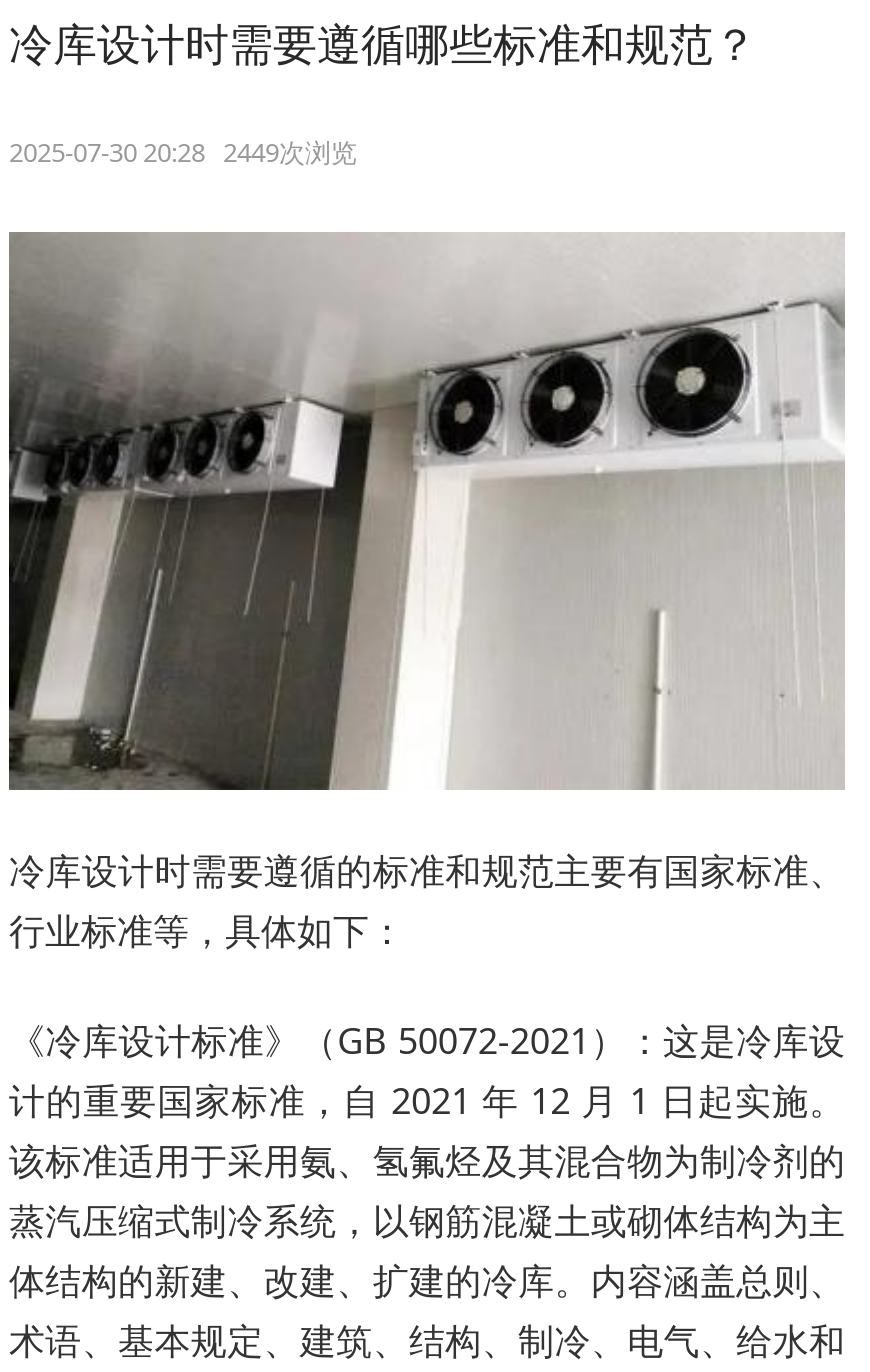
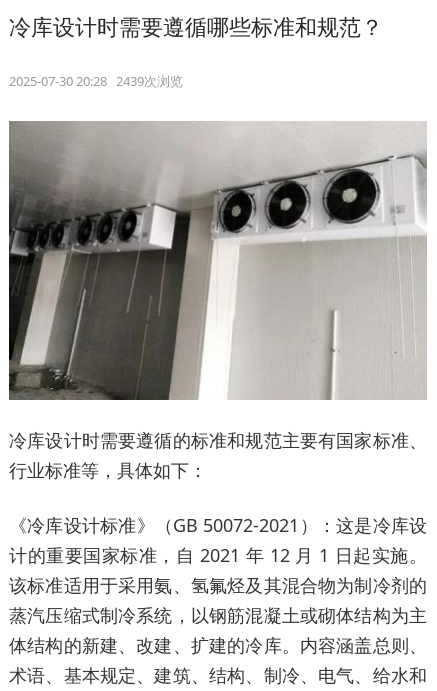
[9,134,357,170] 2025-07-30 20:28 2449次浏览 -> [9,72,183,90] 2025-07-30 20:28 2439次浏览

